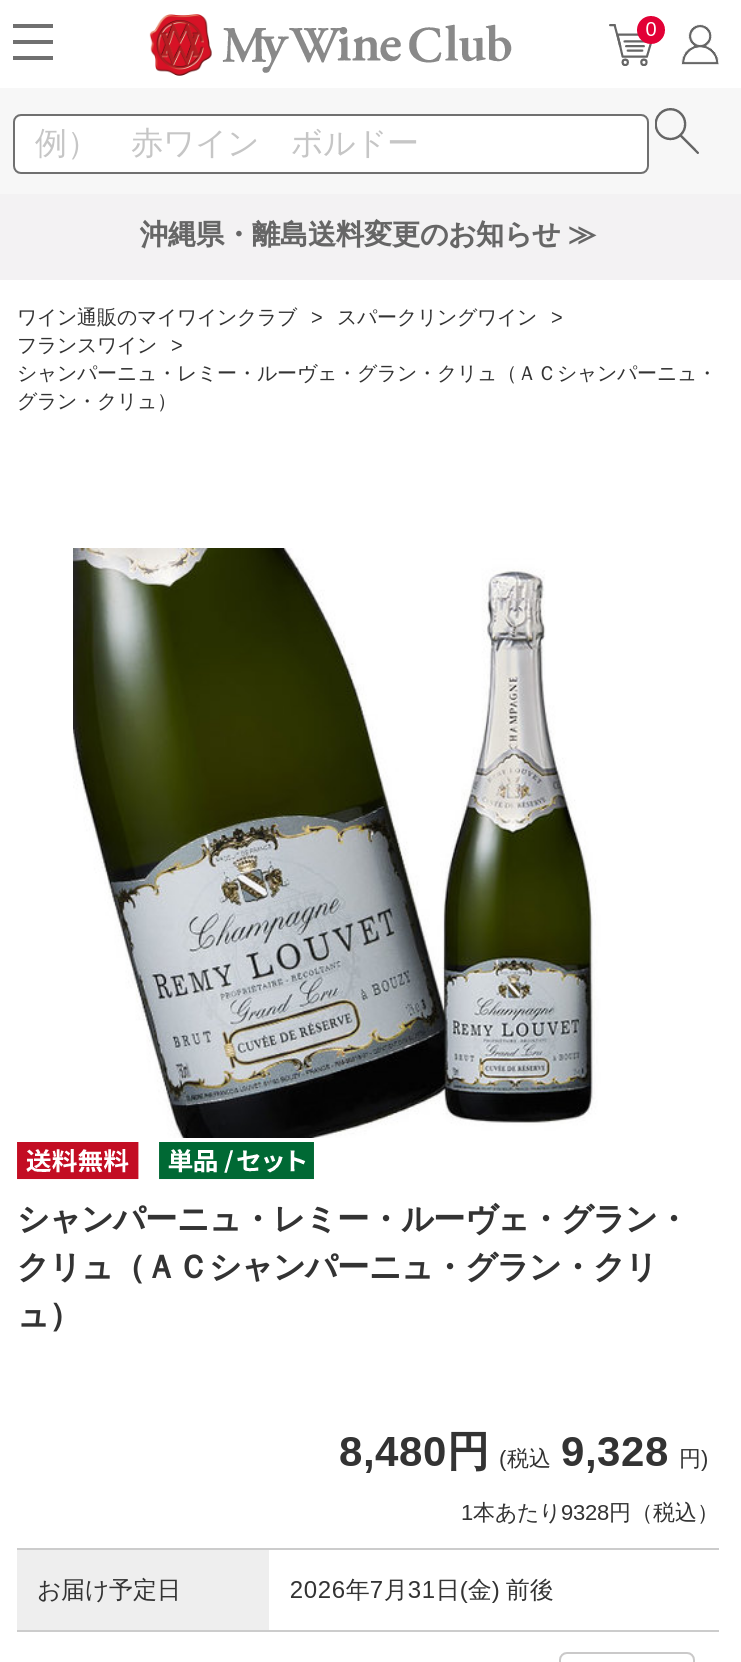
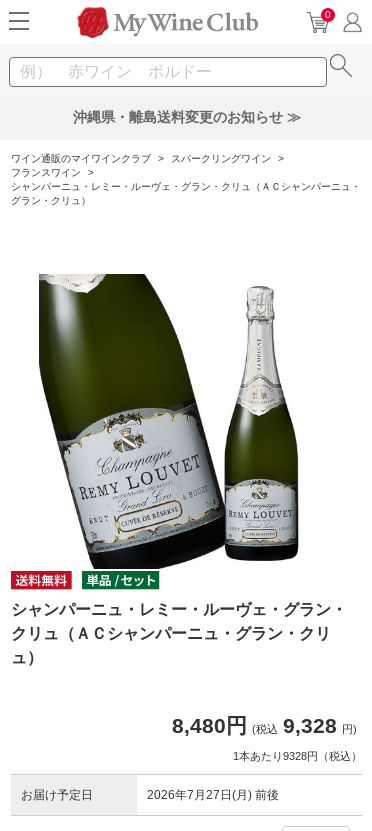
[290,1577,554,1605] 2026年7月31日(金) 前後 -> [147,788,279,802] 2026年7月27日(月) 前後

